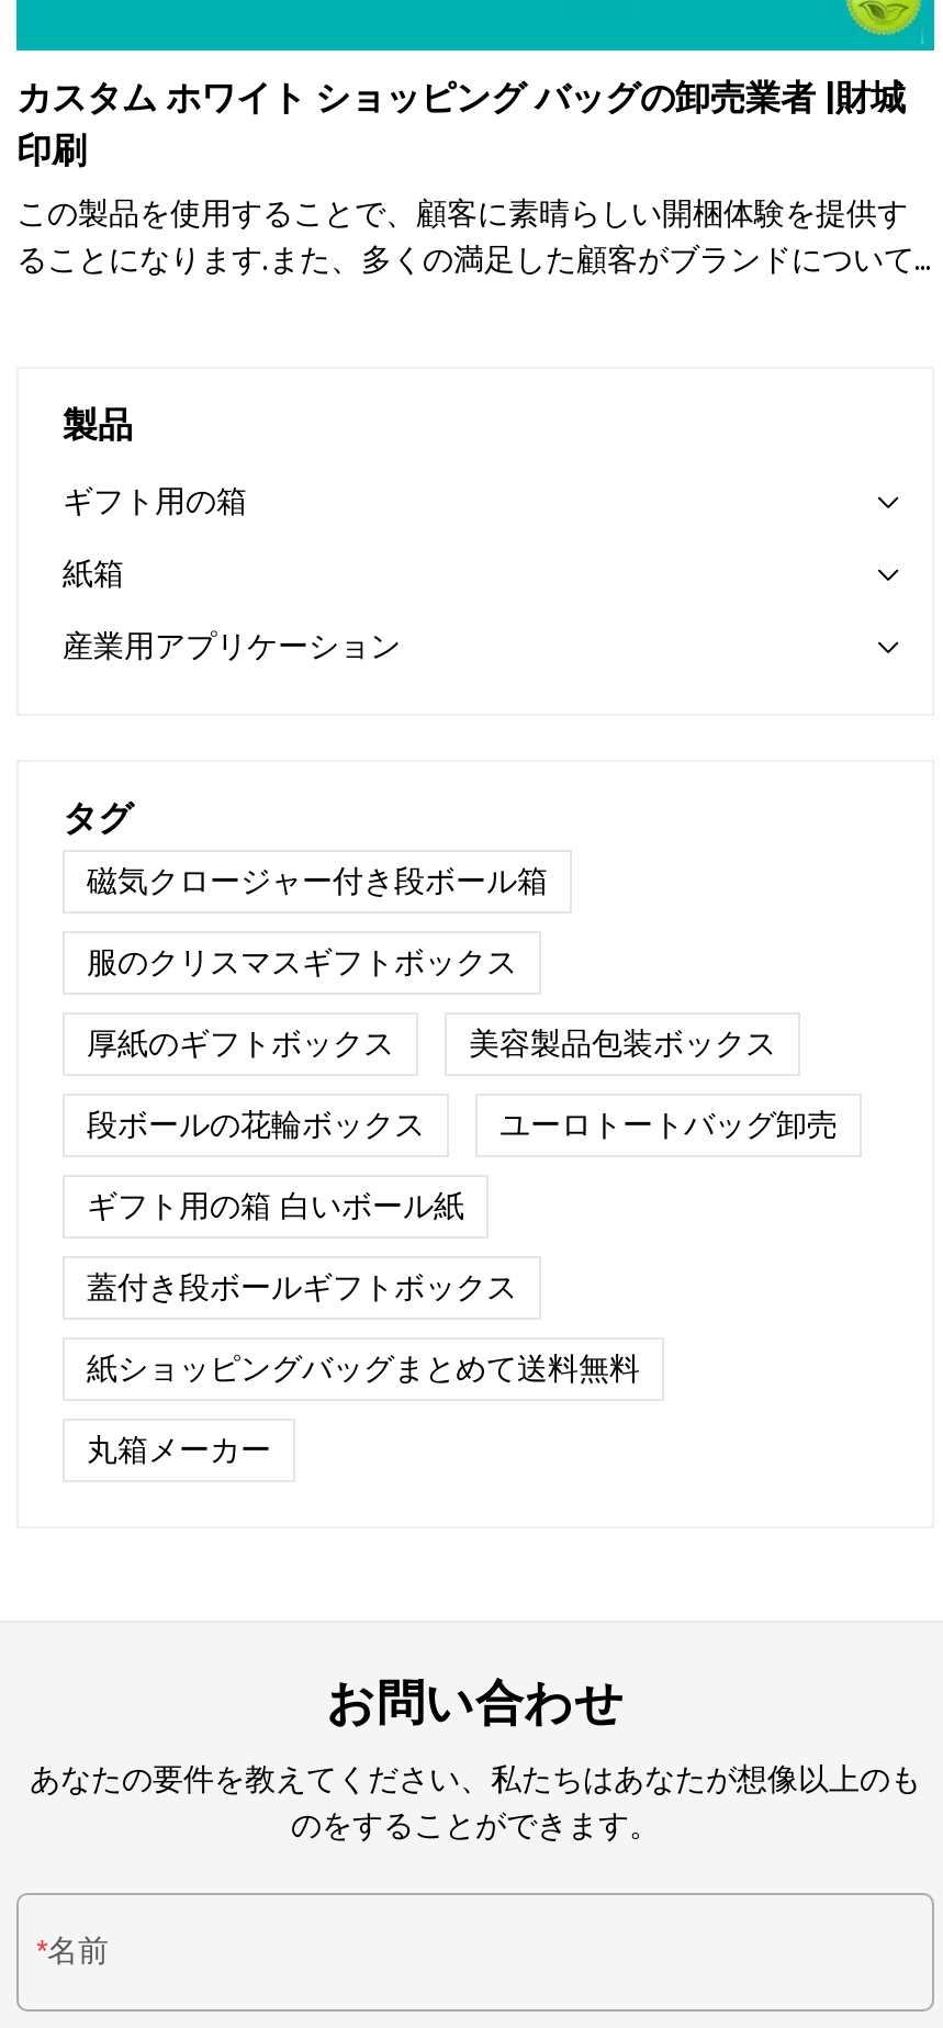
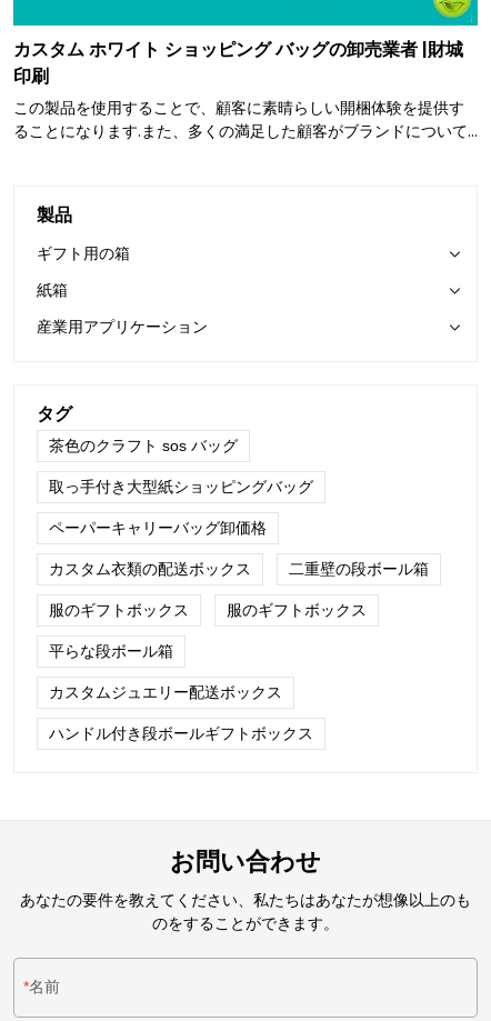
[87,863,548,898] 磁気クロージャー付き段ボール箱 -> [49,437,238,454] 茶色のクラフト sos バッグ
[87,944,517,979] 服のクリスマスギフトボックス -> [49,478,313,495] 取っ手付き大型紙ショッピングバッグ
[87,1025,776,1060] 厚紙のギフトボックス | 美容製品包装ボックス -> [49,519,267,536] ペーパーキャリーバッグ卸価格
[87,1107,838,1142] 段ボールの花輪ボックス | ユーロトートバッグ卸売 -> [49,560,429,578] カスタム衣類の配送ボックス | 二重壁の段ボール箱
[87,1188,464,1223] ギフト用の箱 白いボール紙 -> [49,601,367,619] 服のギフトボックス | 服のギフトボックス
[87,1269,517,1304] 蓋付き段ボールギフトボックス -> [49,642,173,660] 平らな段ボール箱
[87,1350,640,1385] 紙ショッピングバッグまとめて送料無料 -> [49,683,282,701] カスタムジュエリー配送ボックス
[87,1432,271,1467] 丸箱メーカー -> [49,724,313,742] ハンドル付き段ボールギフトボックス

